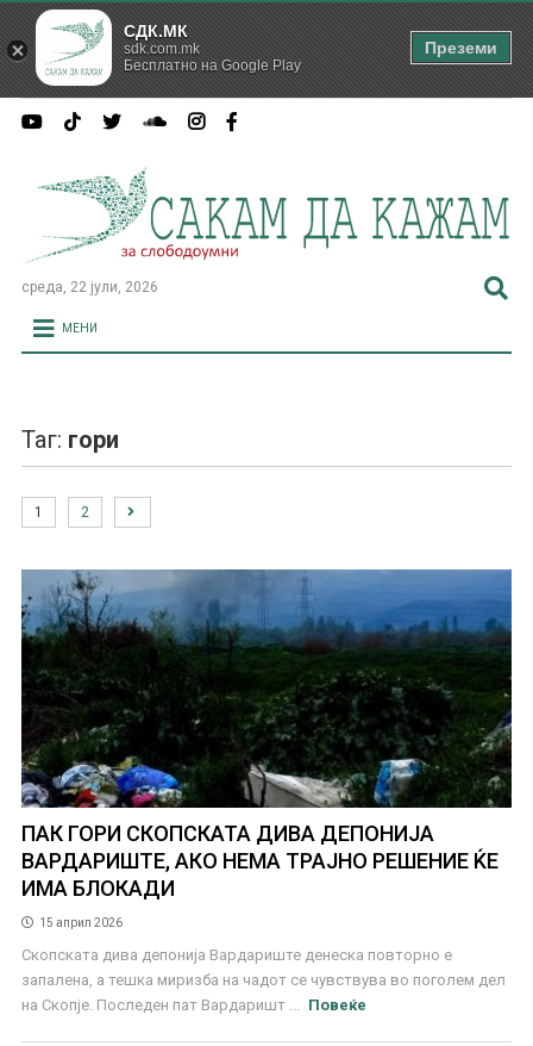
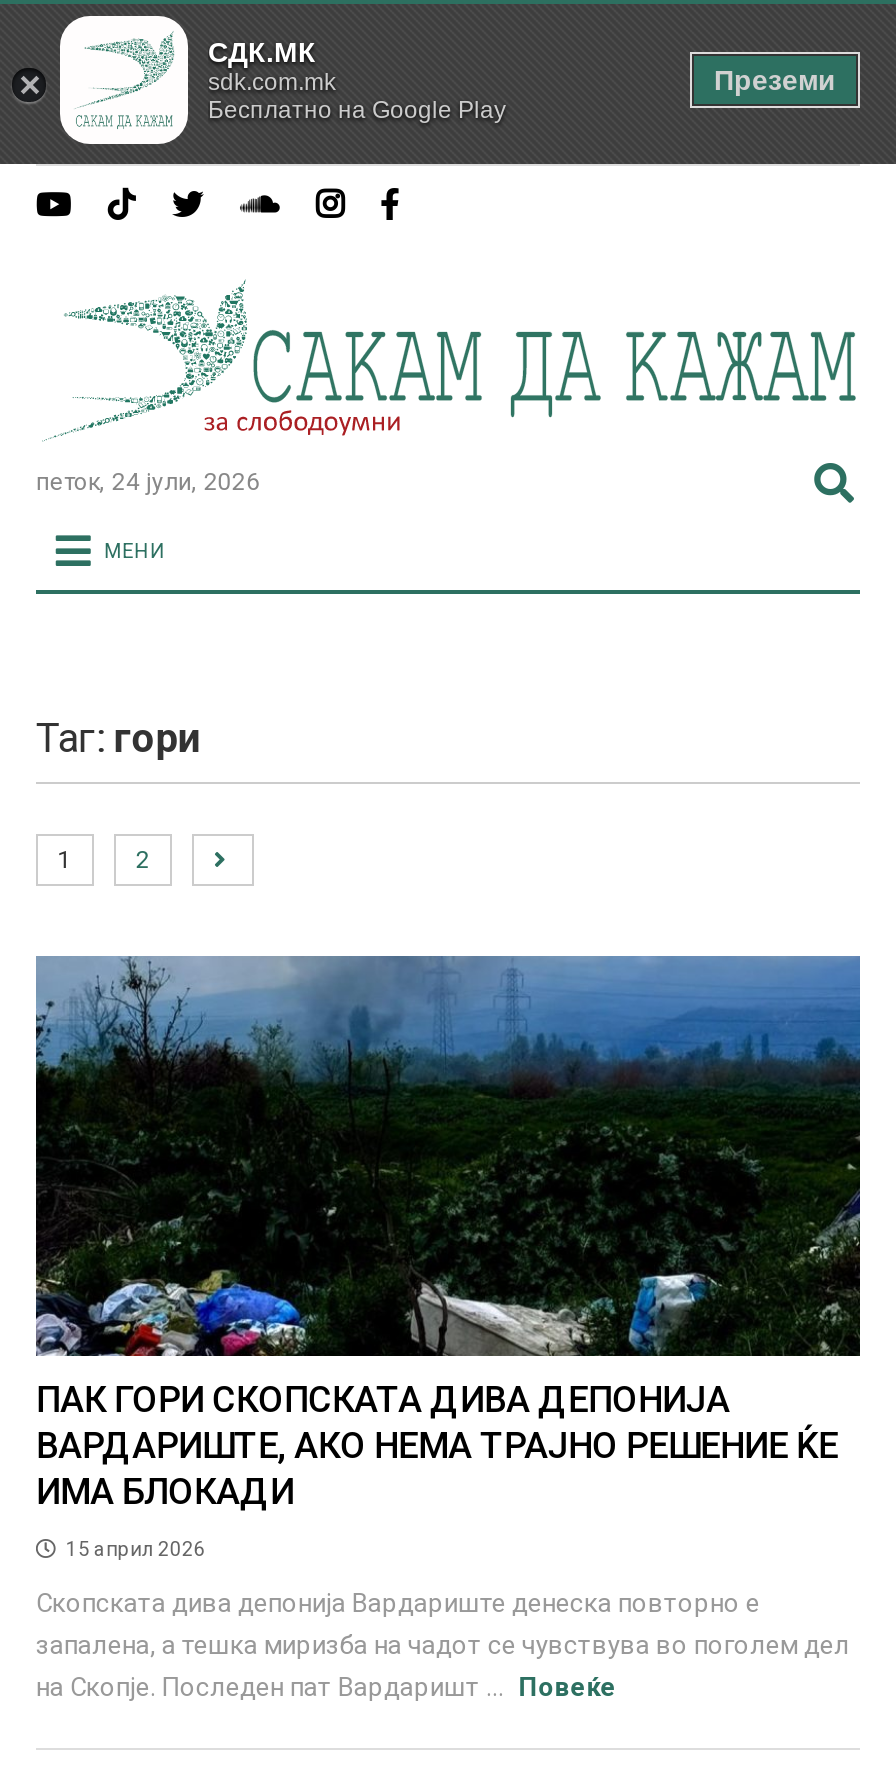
[21,278,158,295] среда, 22 јули, 2026 -> [36,467,260,495] петок, 24 јули, 2026

